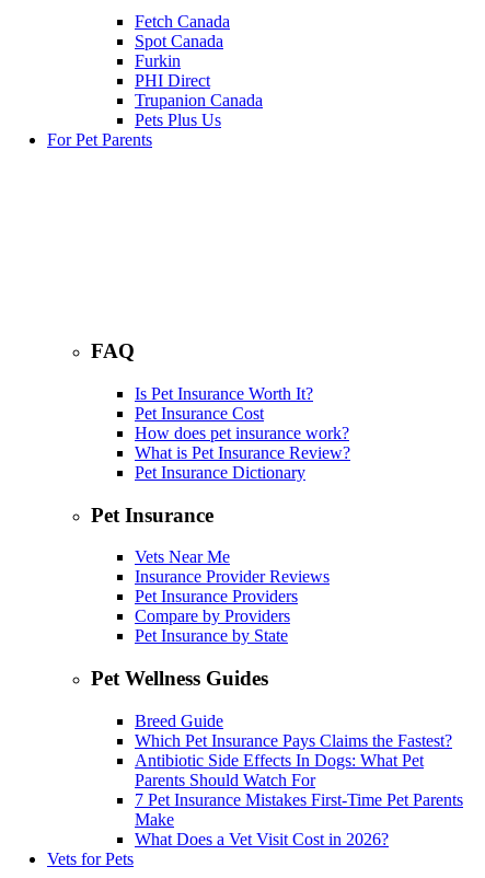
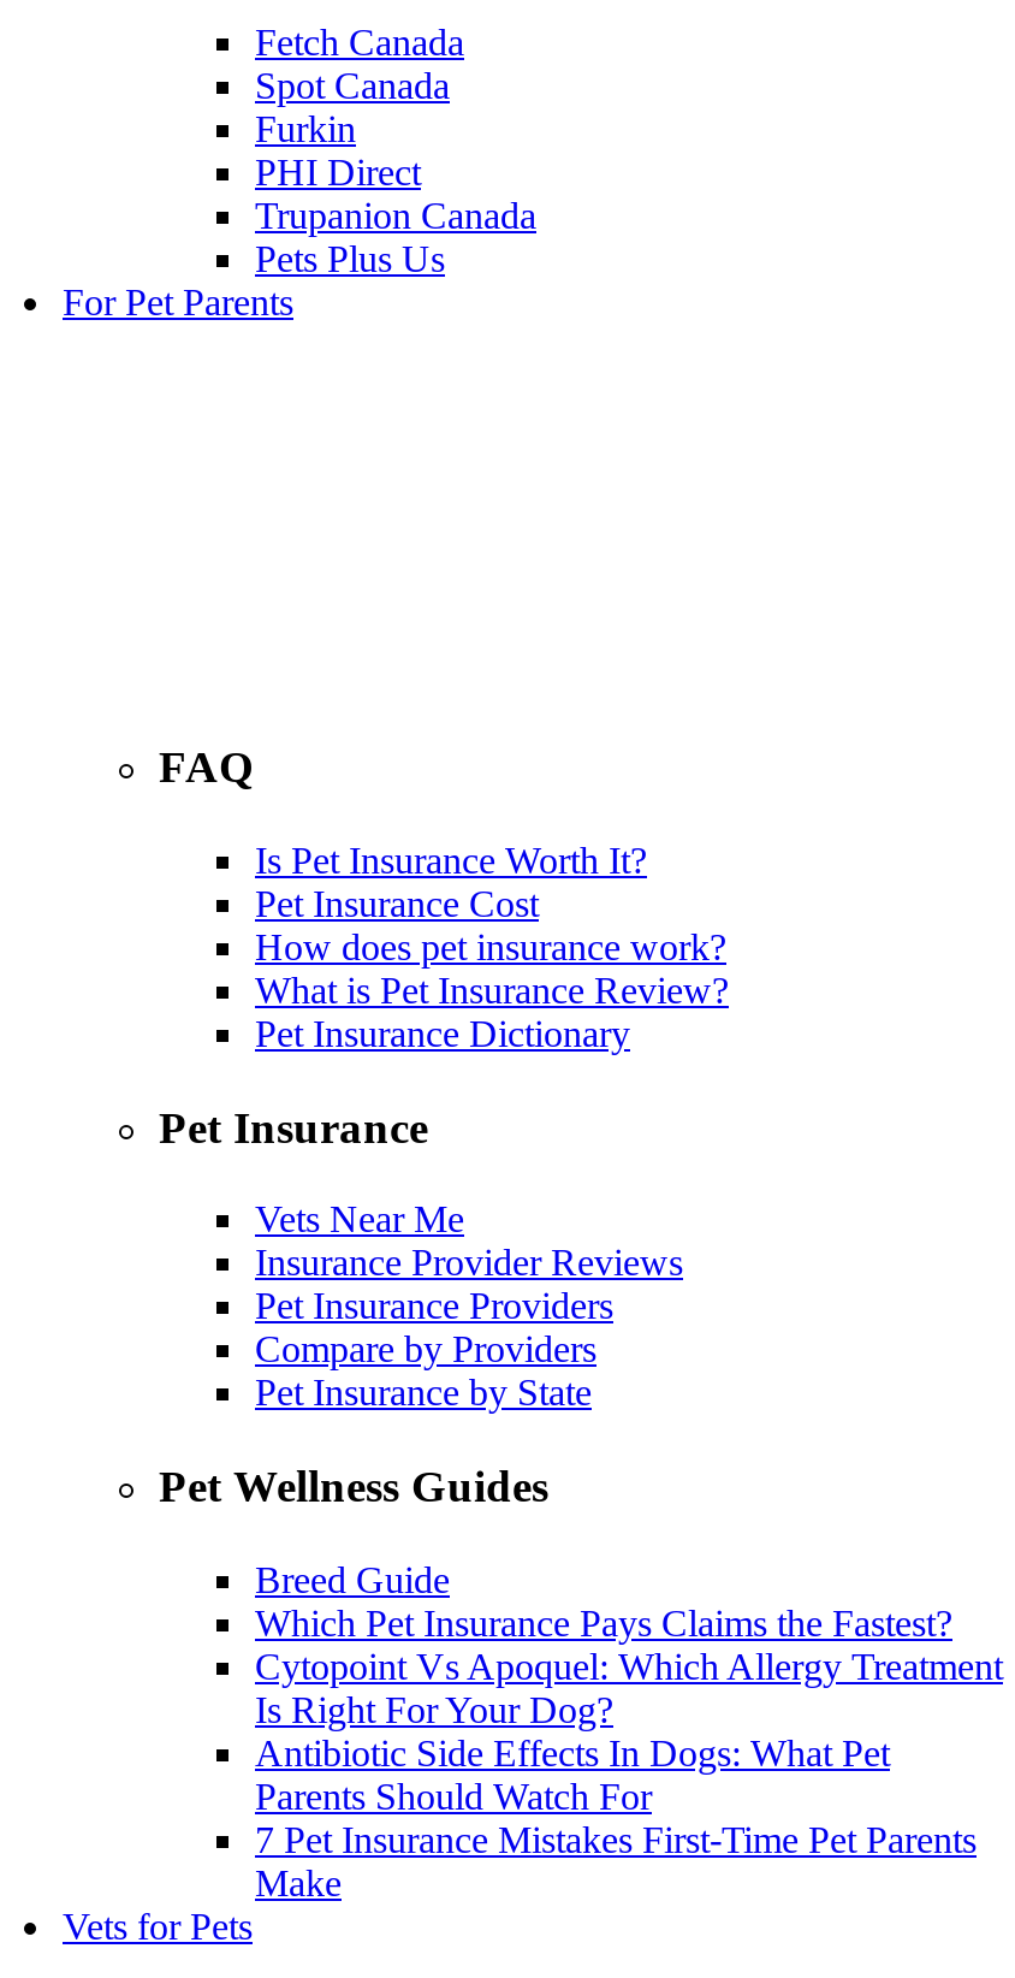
none -> [255,1645,1003,1730] Cytopoint Vs Apoquel: Which Allergy Treatment | Is Right For Your Dog?
moved [135,751,463,829] -> [255,1732,977,1903]: Antibiotic Side Effects In Dogs: What Pet | Parents Should Watch For | 7 Pet Insurance Mistakes First-Time Pet Parents | Make
[135,830,389,848] What Does a Vet Visit Cost in 2026? -> none

